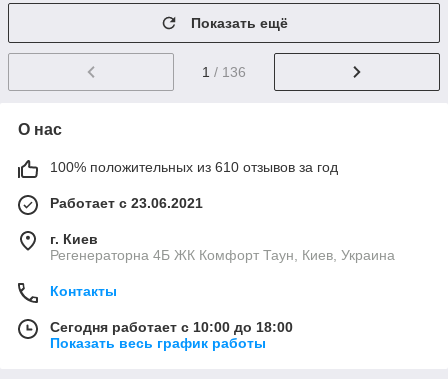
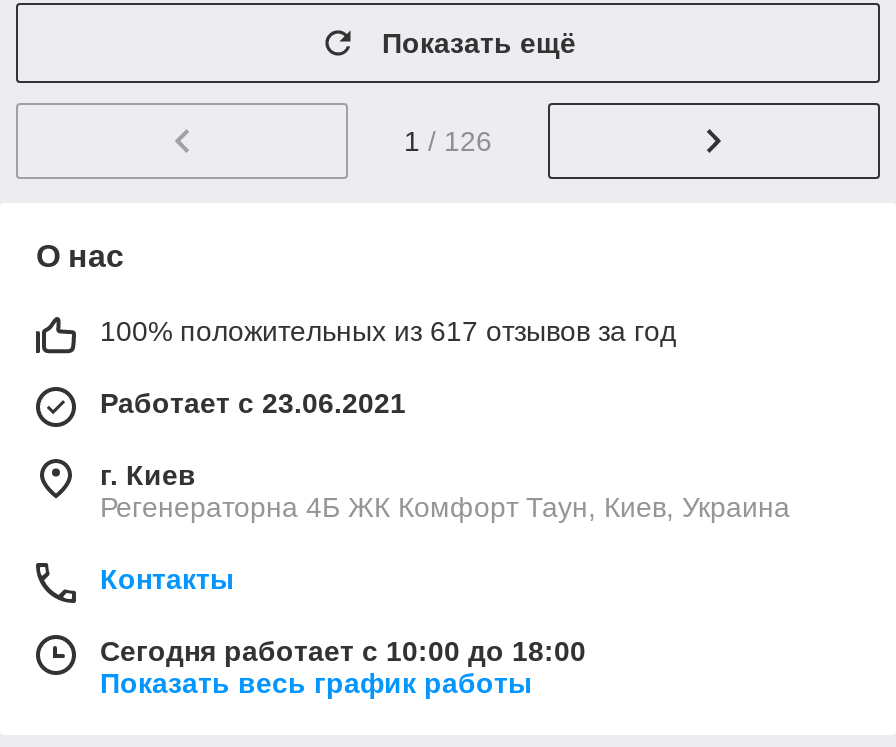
[202,64,246,80] 1 / 136 -> [404,125,492,157] 1 / 126
[50,159,338,175] 100% положительных из 610 отзывов за год -> [100,315,676,347] 100% положительных из 617 отзывов за год

